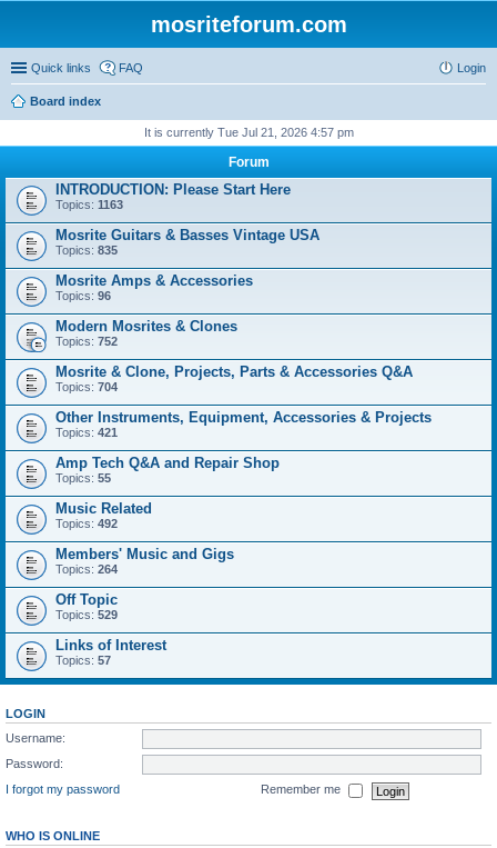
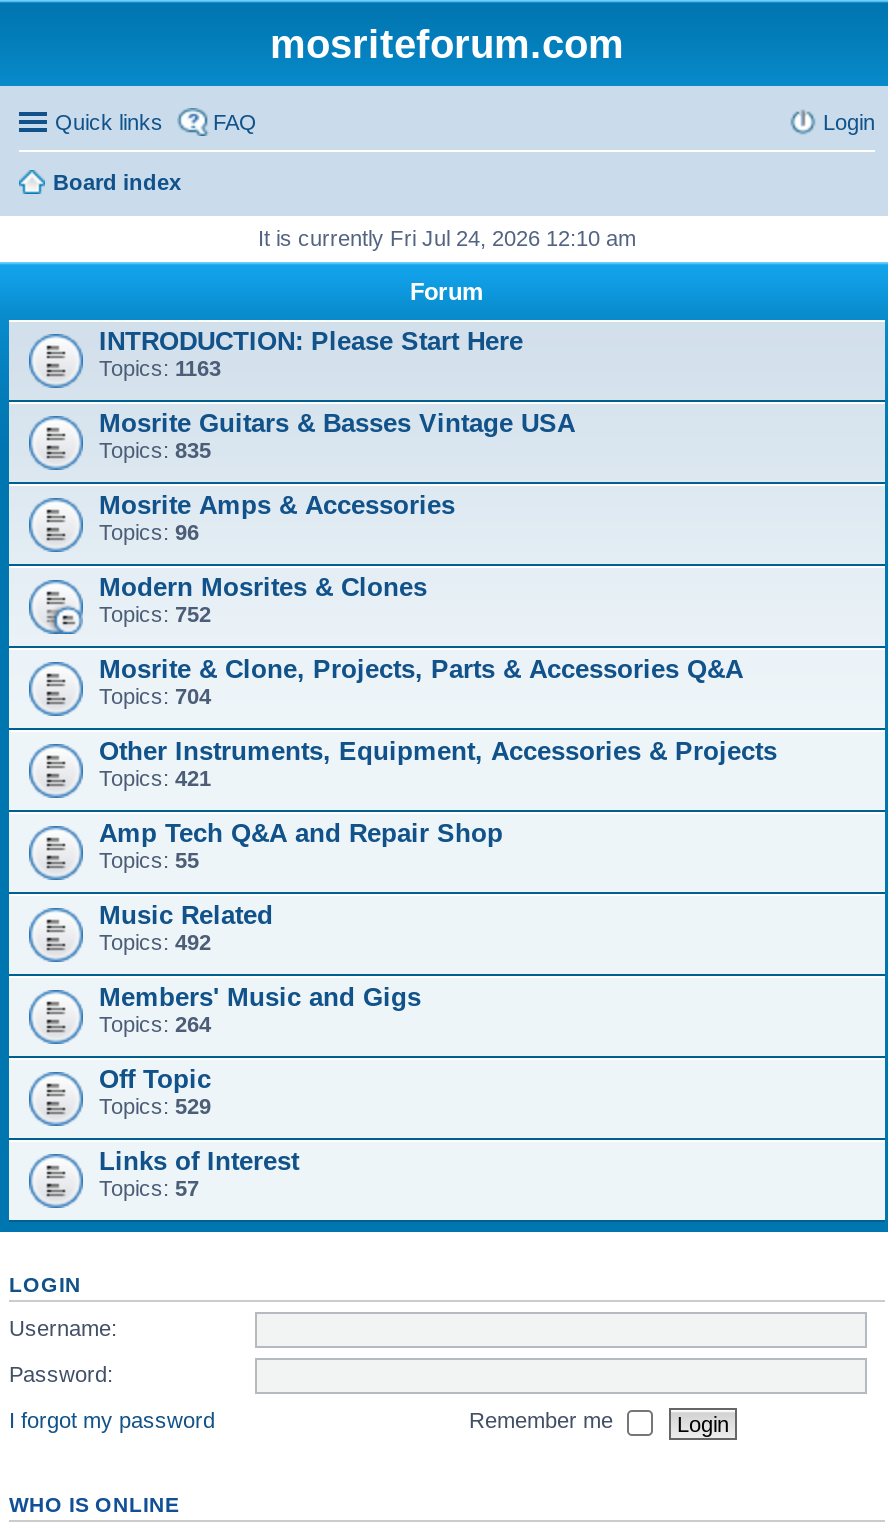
[144,126,353,139] It is currently Tue Jul 21, 2026 4:57 pm -> [258,226,636,250] It is currently Fri Jul 24, 2026 12:10 am

